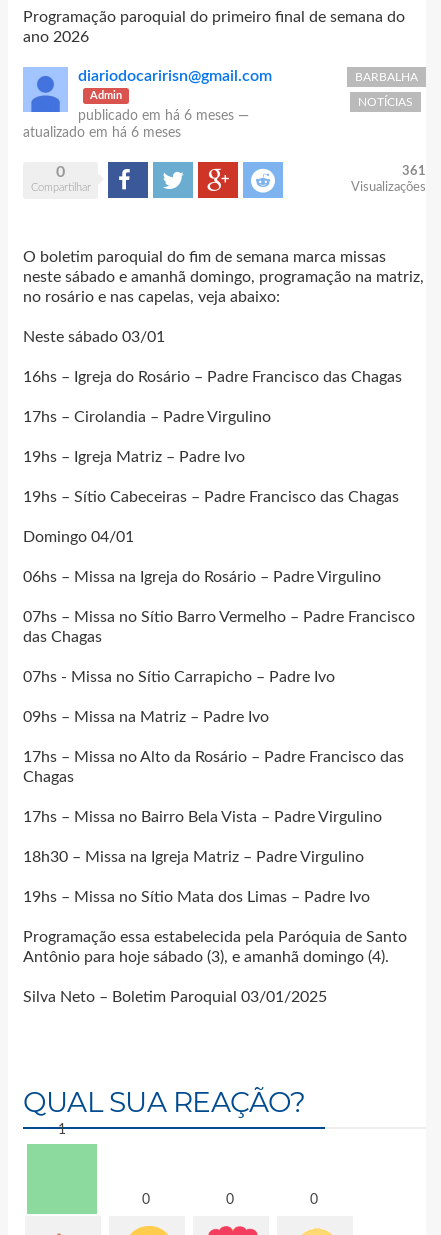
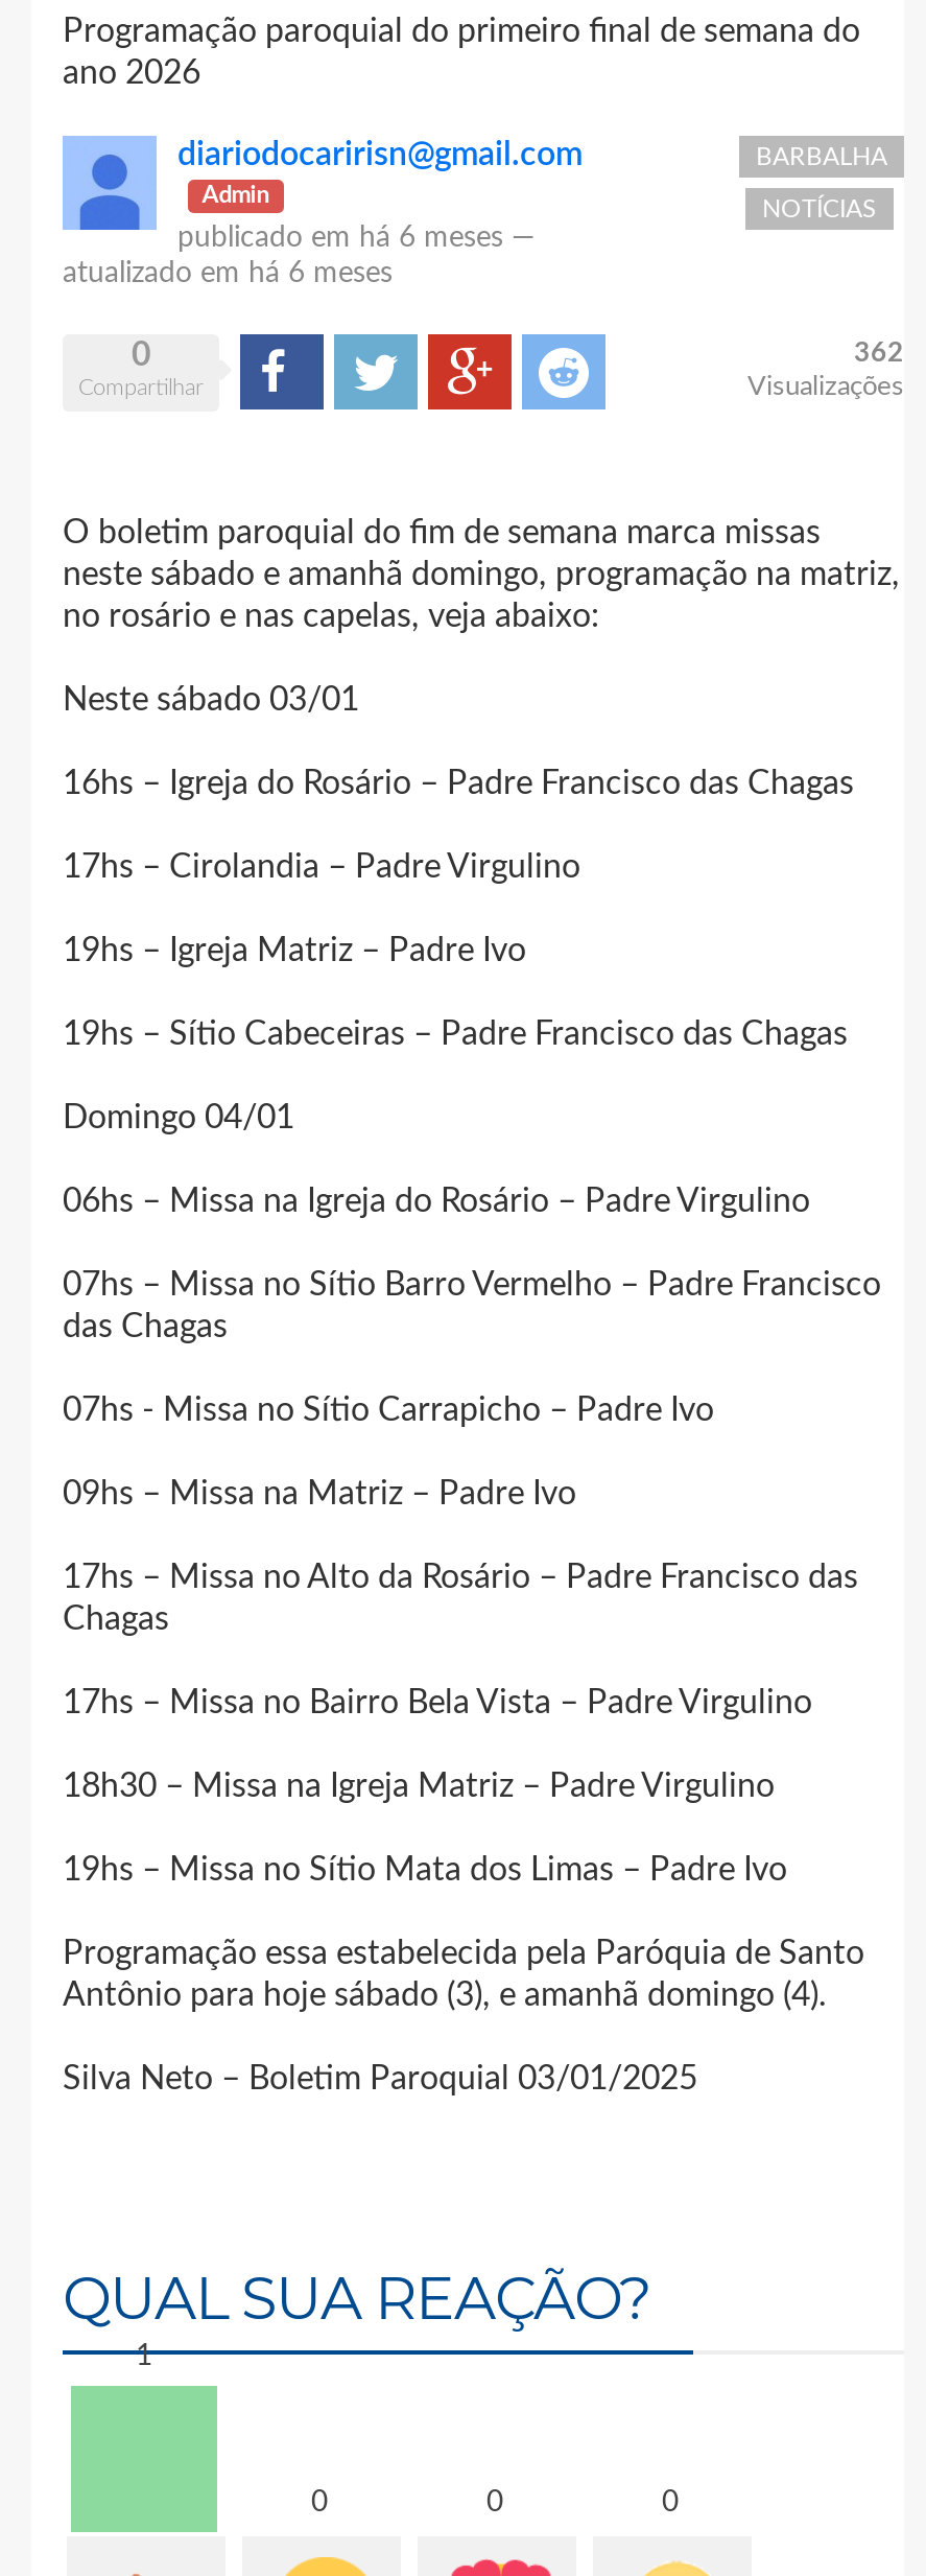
[402,165,426,178] 361 -> [854,341,904,369] 362

